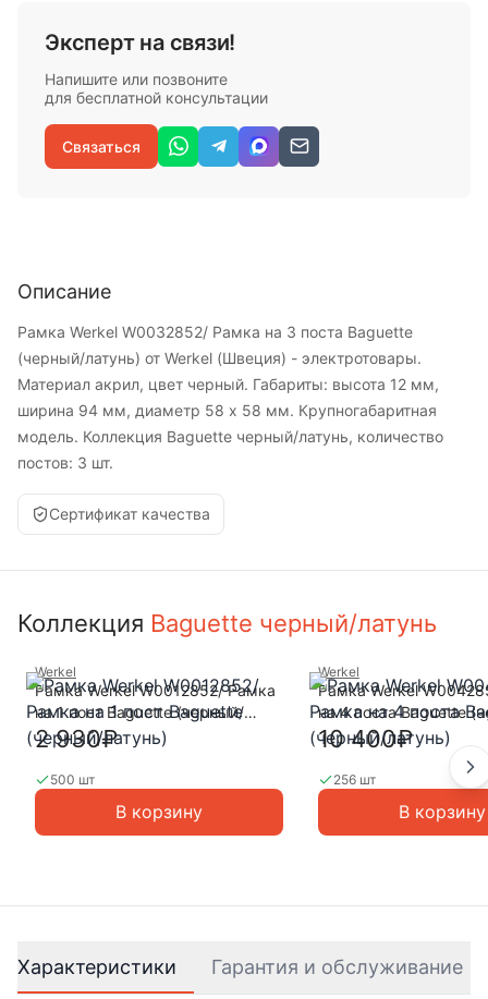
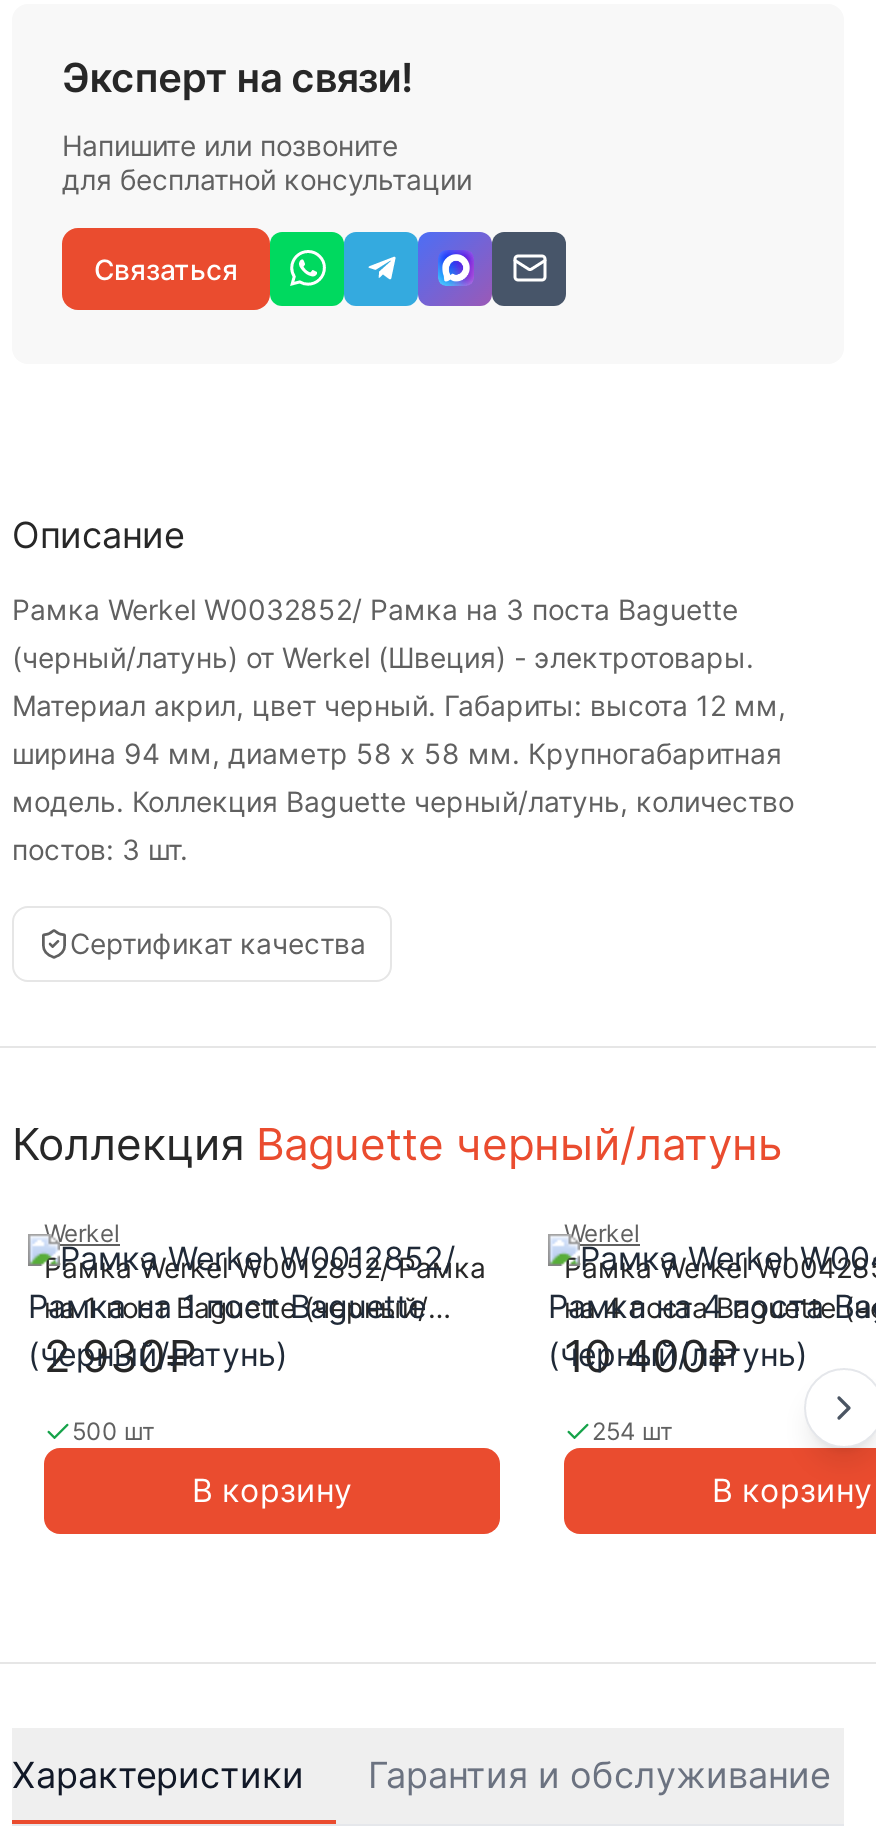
[333,771,376,788] 256 шт -> [592,1416,672,1446] 254 шт

